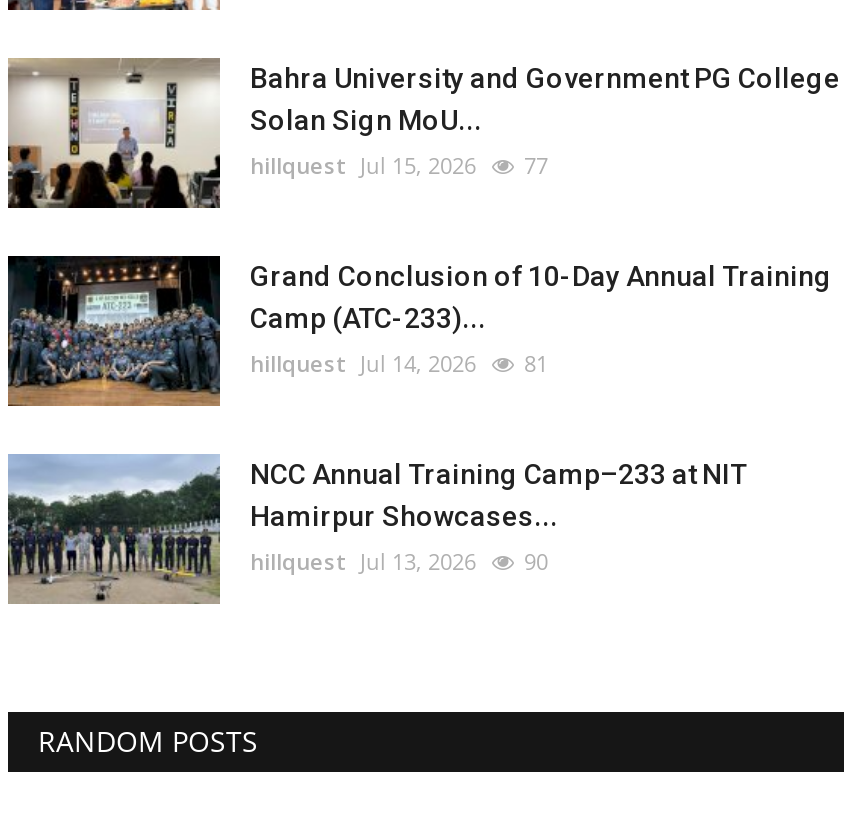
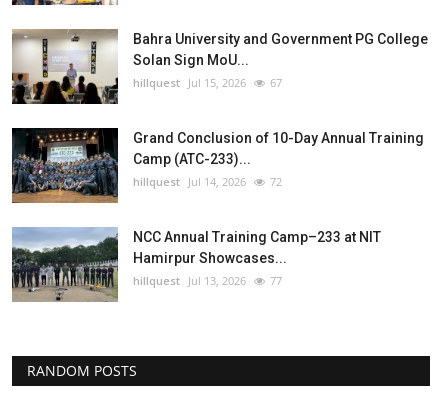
[250,151,548,181] hillquest Jul 15, 2026 77 -> [133,75,282,90] hillquest Jul 15, 2026 67
[250,349,548,379] hillquest Jul 14, 2026 81 -> [133,174,282,189] hillquest Jul 14, 2026 72
[250,547,548,577] hillquest Jul 13, 2026 90 -> [133,273,282,288] hillquest Jul 13, 2026 77

